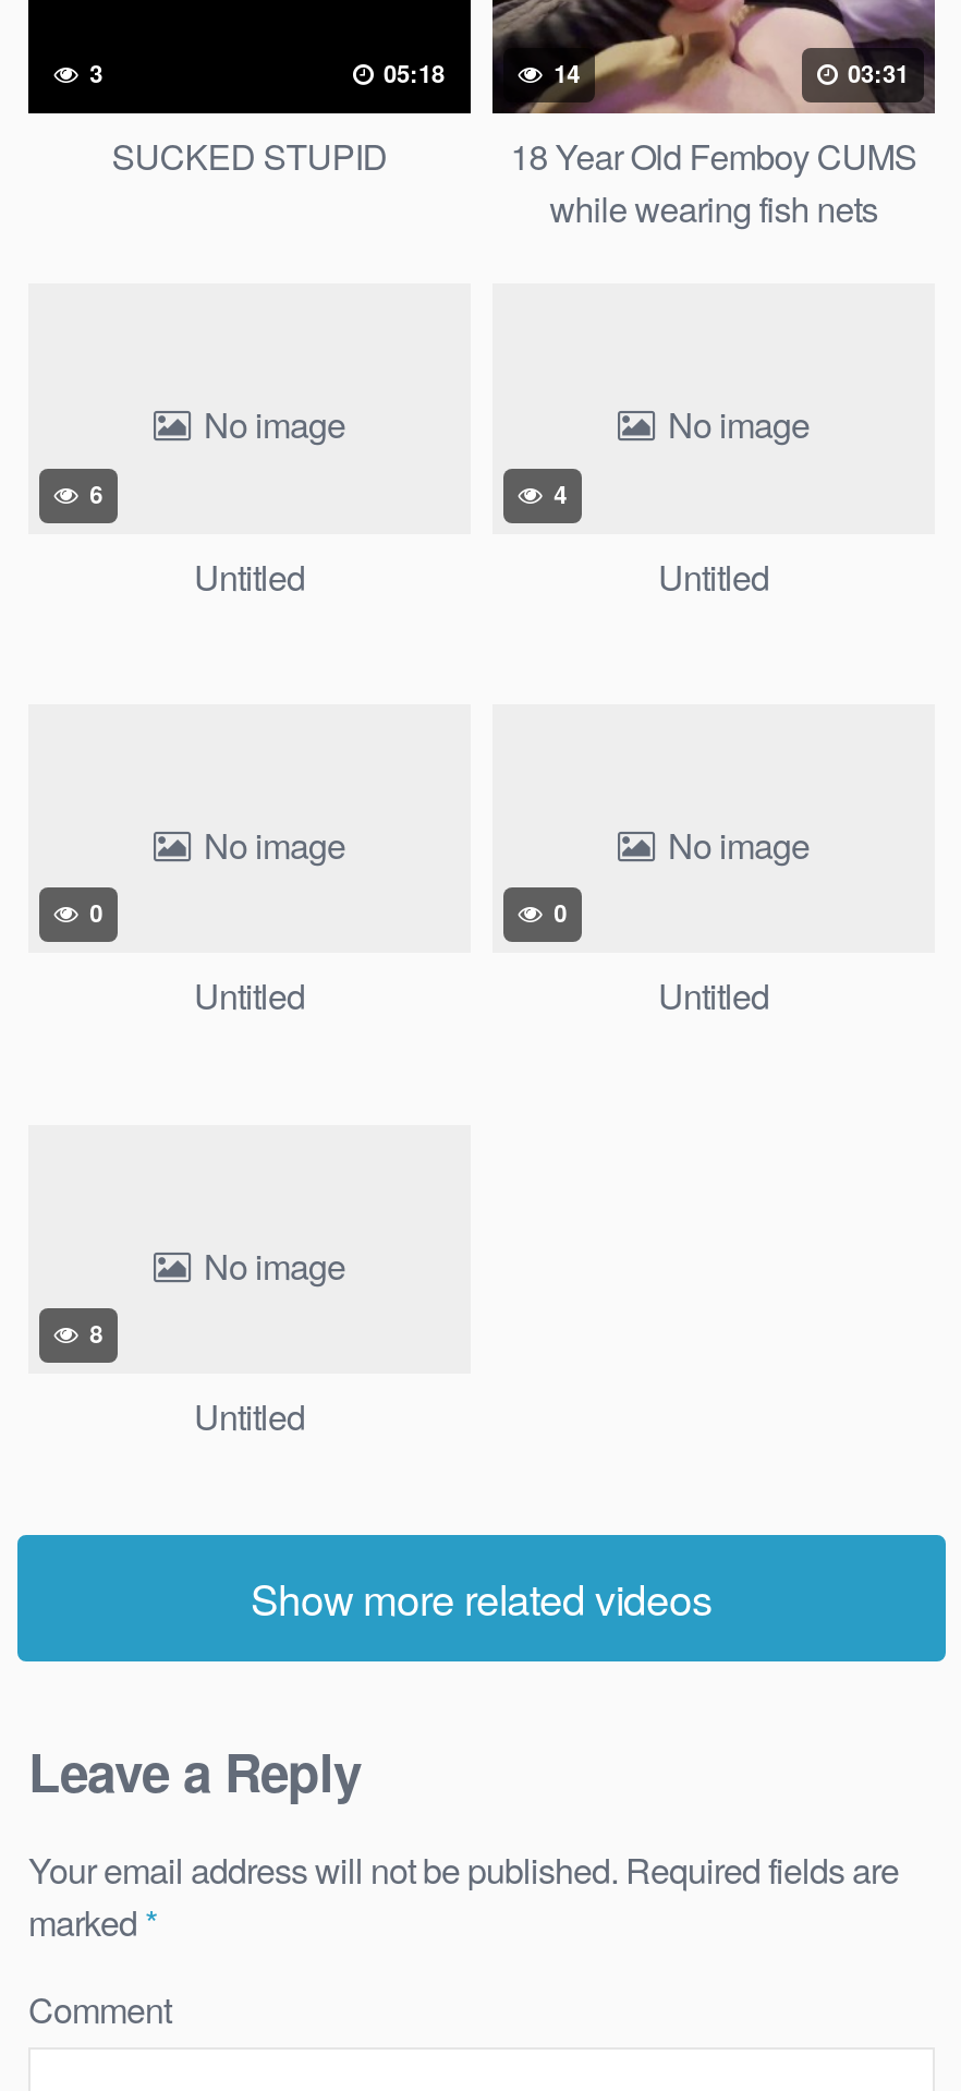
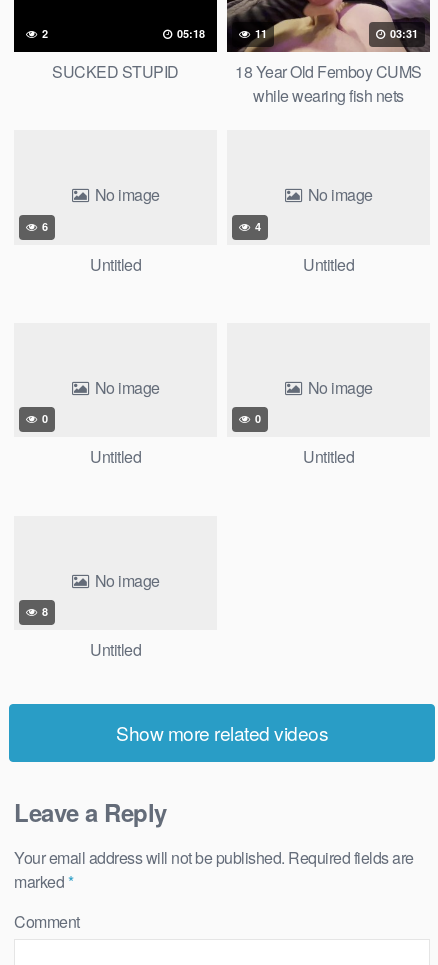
[83,56,103,88] 3 -> [39,25,48,40] 2
[547,56,580,88] 14 -> [252,25,267,40] 11

